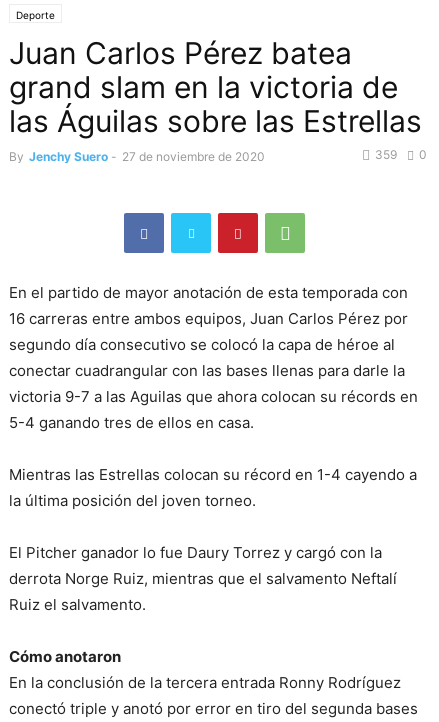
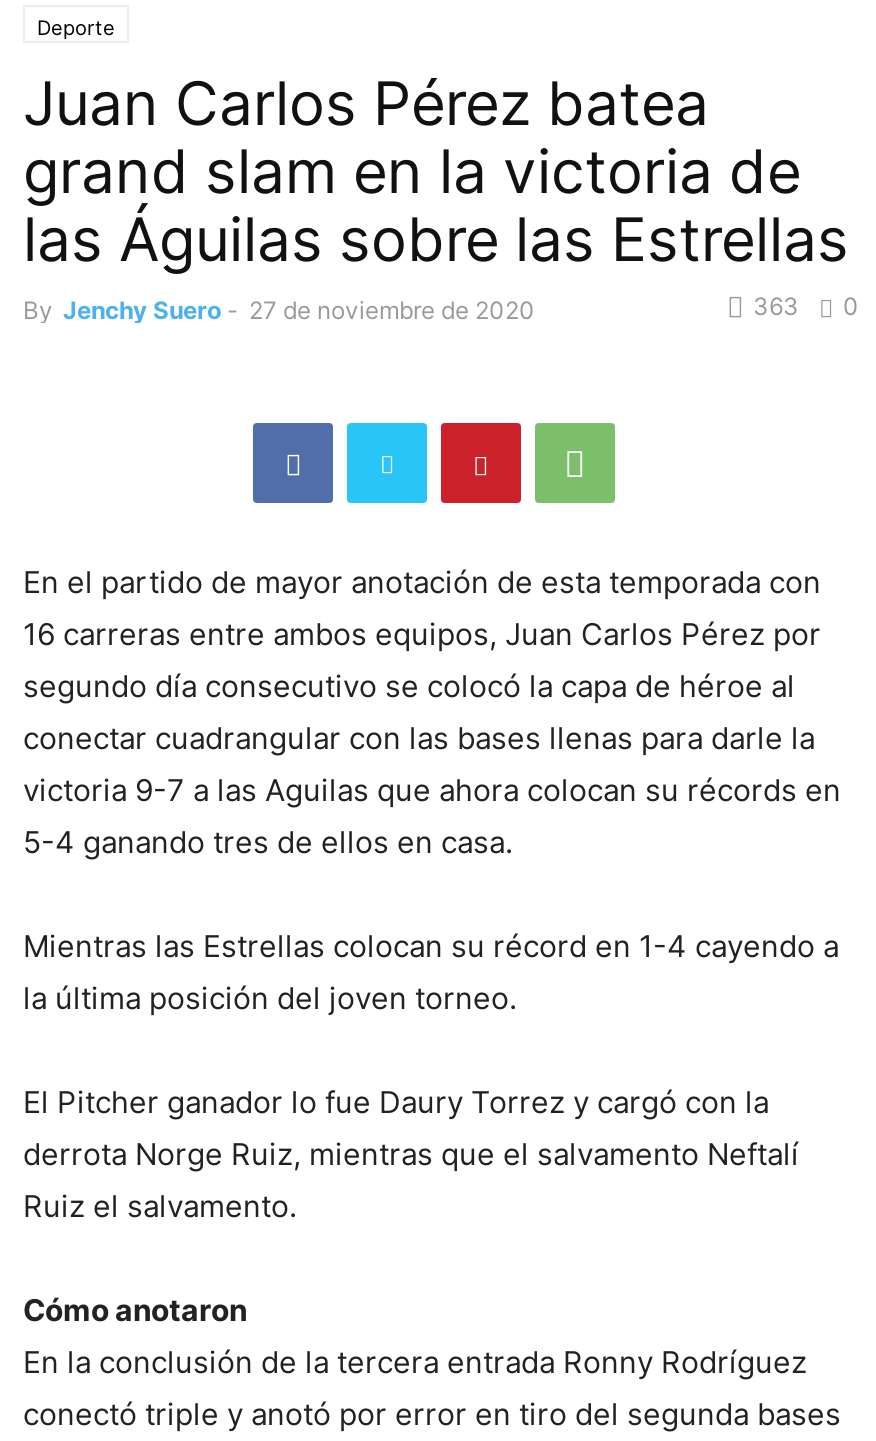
[375,147,427,162] 359 0 -> [753,291,859,321] 363 0

